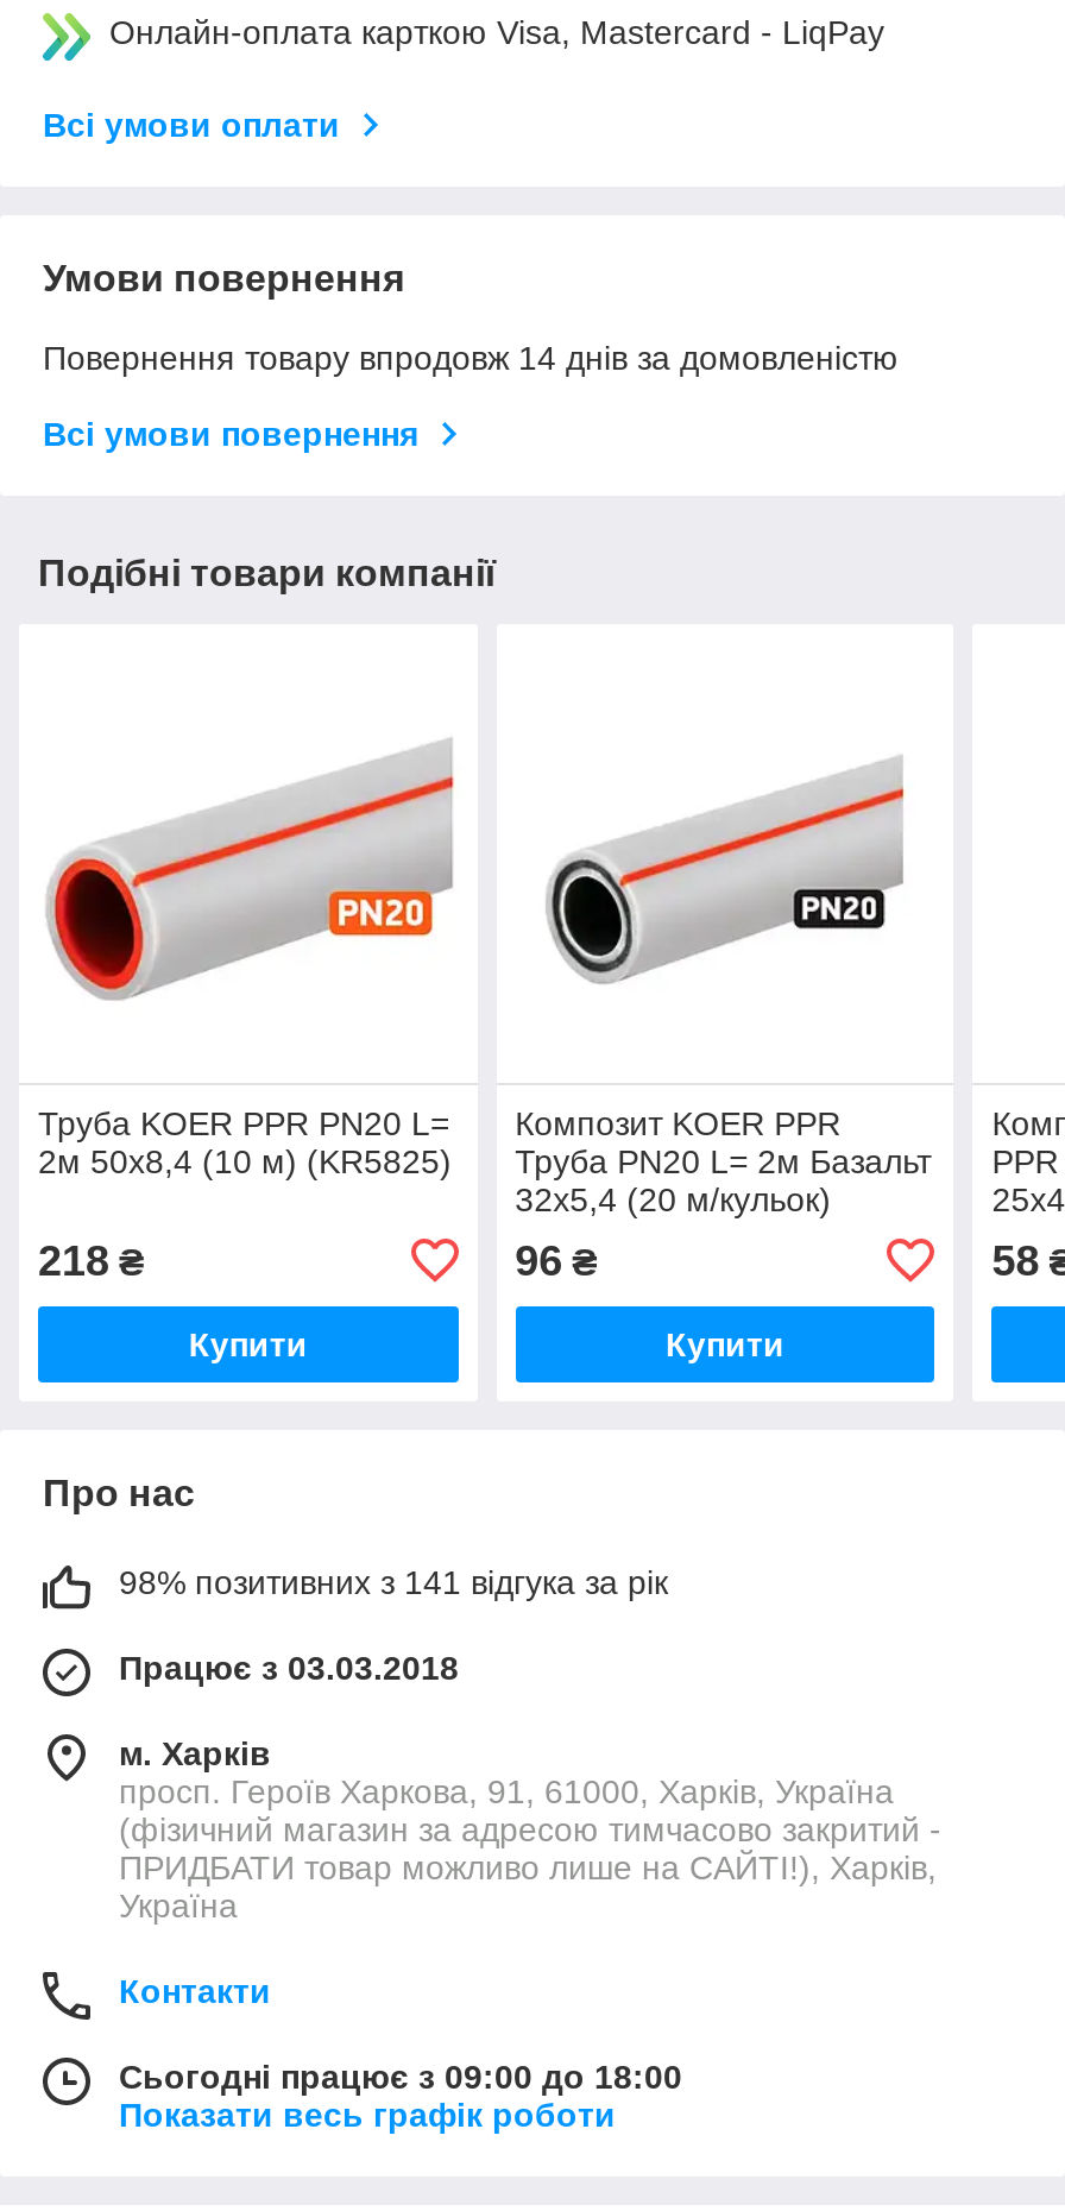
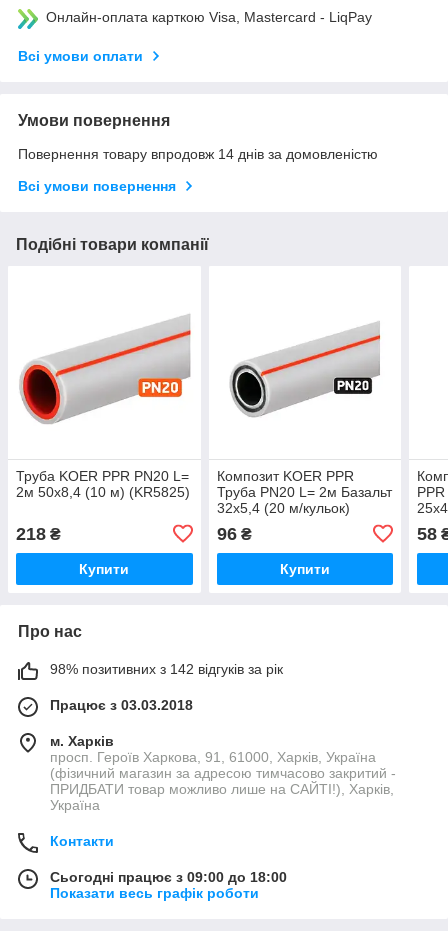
[119,1563,668,1601] 98% позитивних з 141 відгука за рік -> [50,661,283,677] 98% позитивних з 142 відгуків за рік

